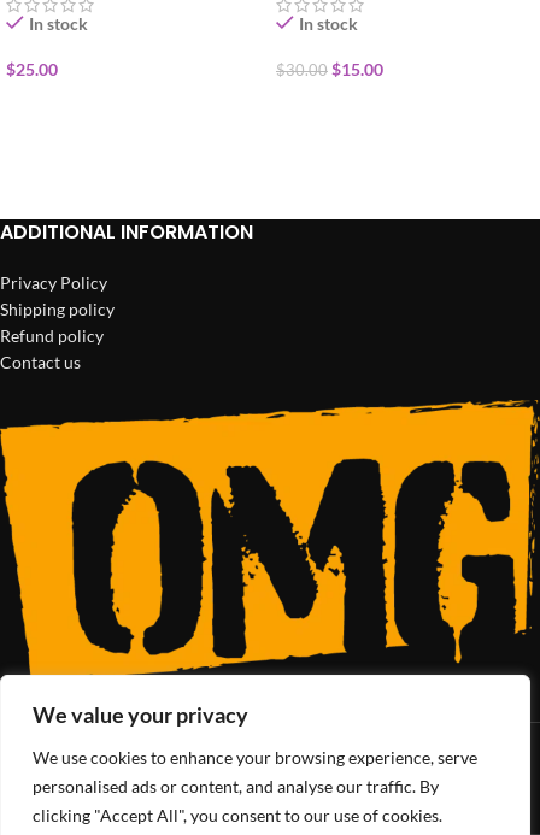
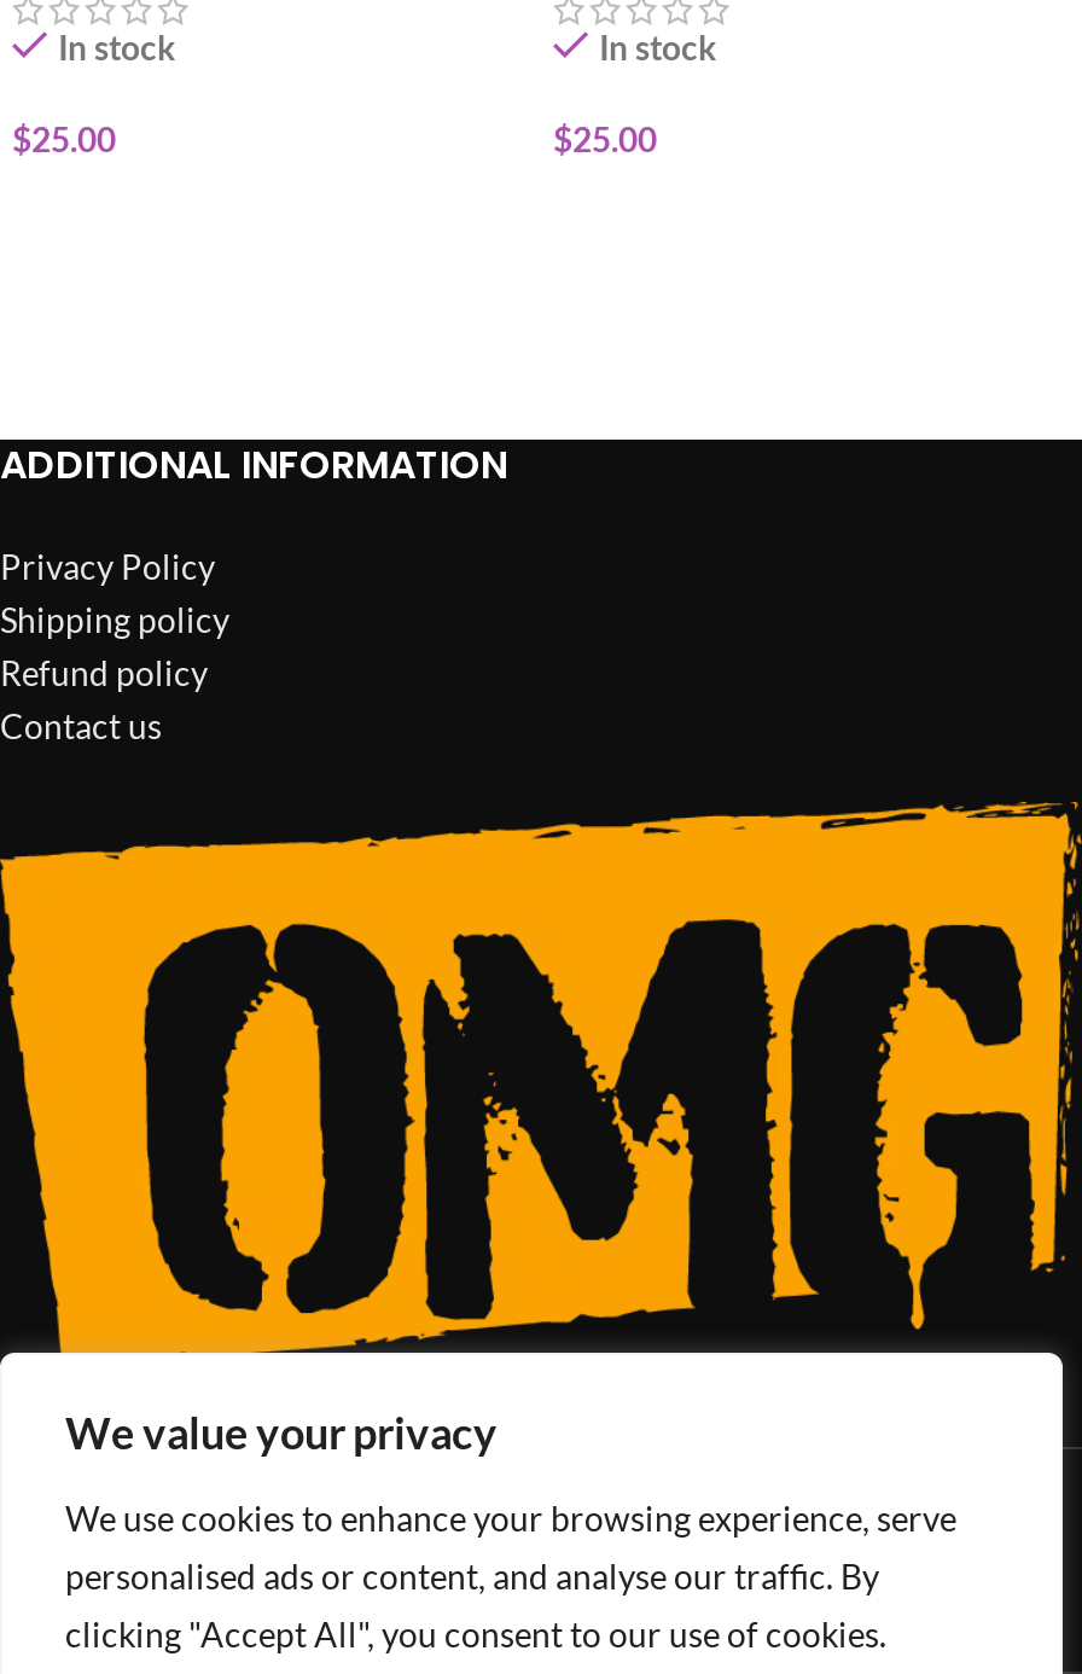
[276,59,383,80] $30.00 $15.00 -> [553,119,657,160] $25.00

